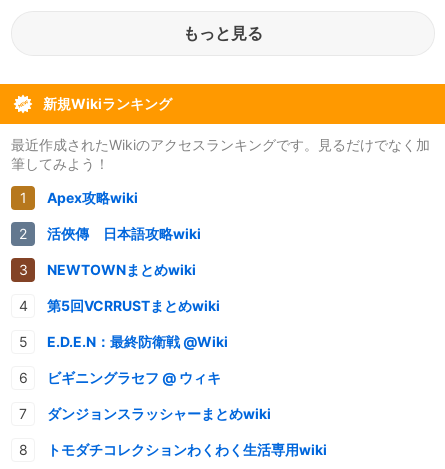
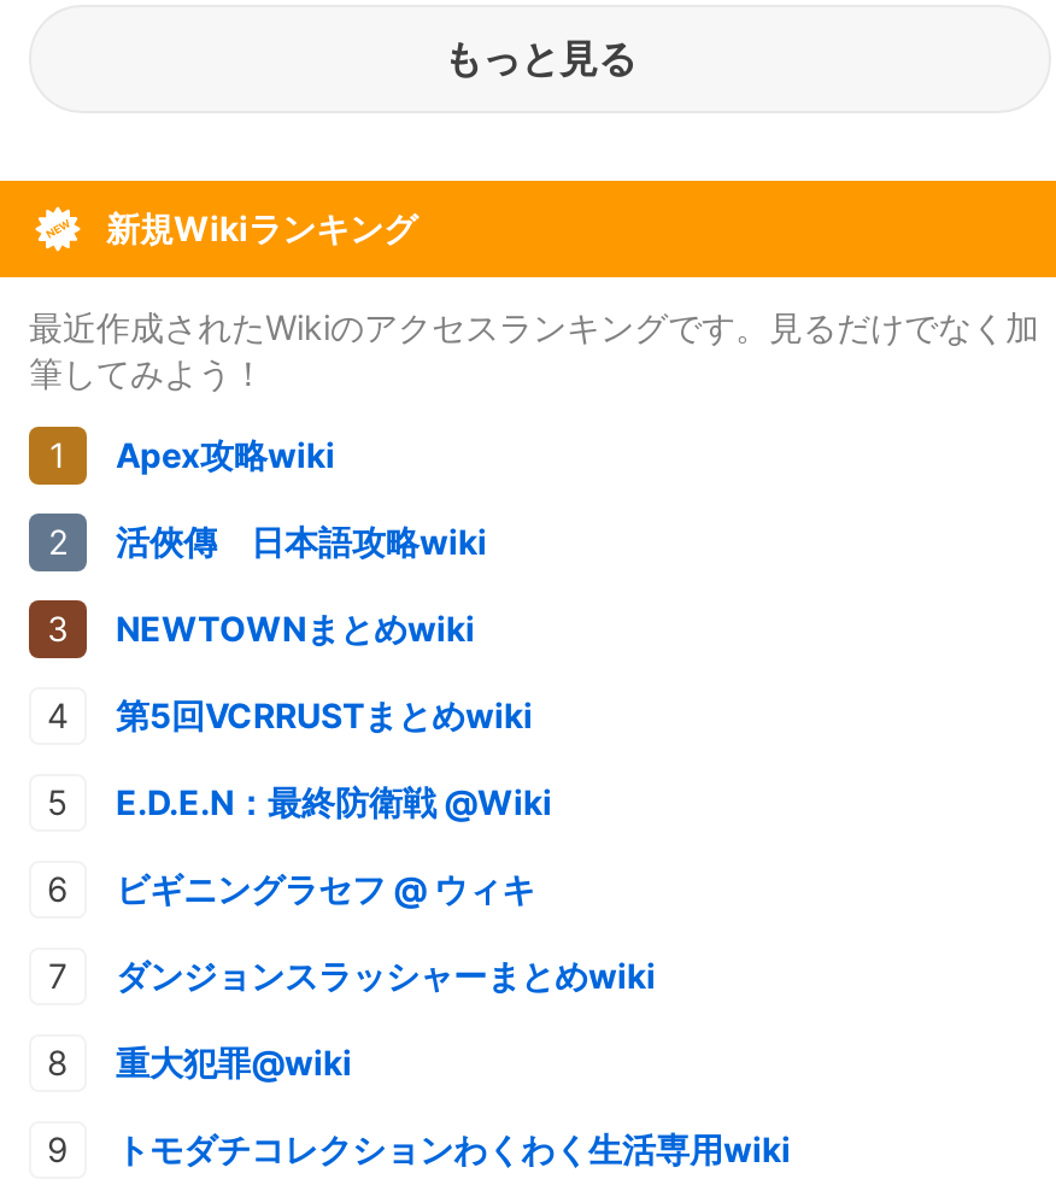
none -> [116,1043,352,1084] 重大犯罪@wiki

